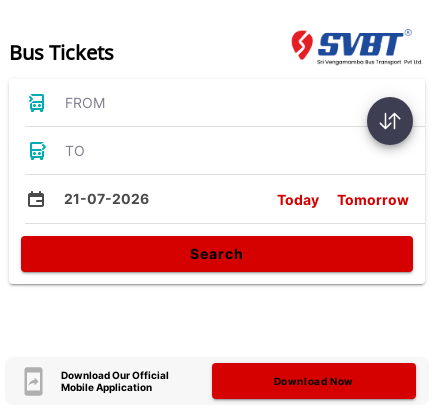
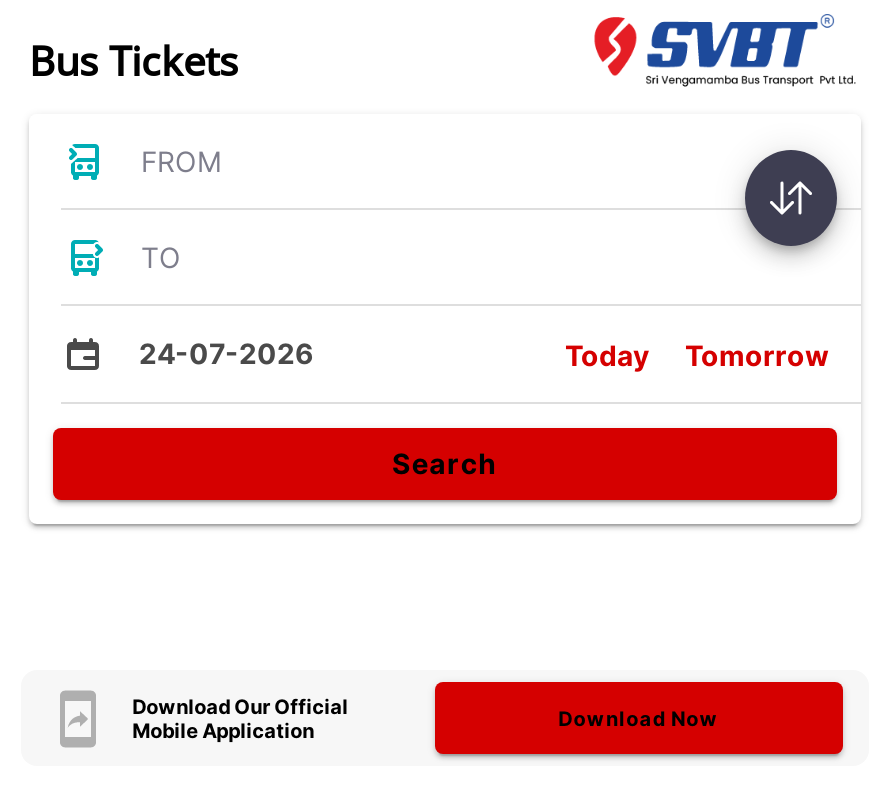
[64,190,149,207] 21-07-2026 -> [139,336,313,370] 24-07-2026

